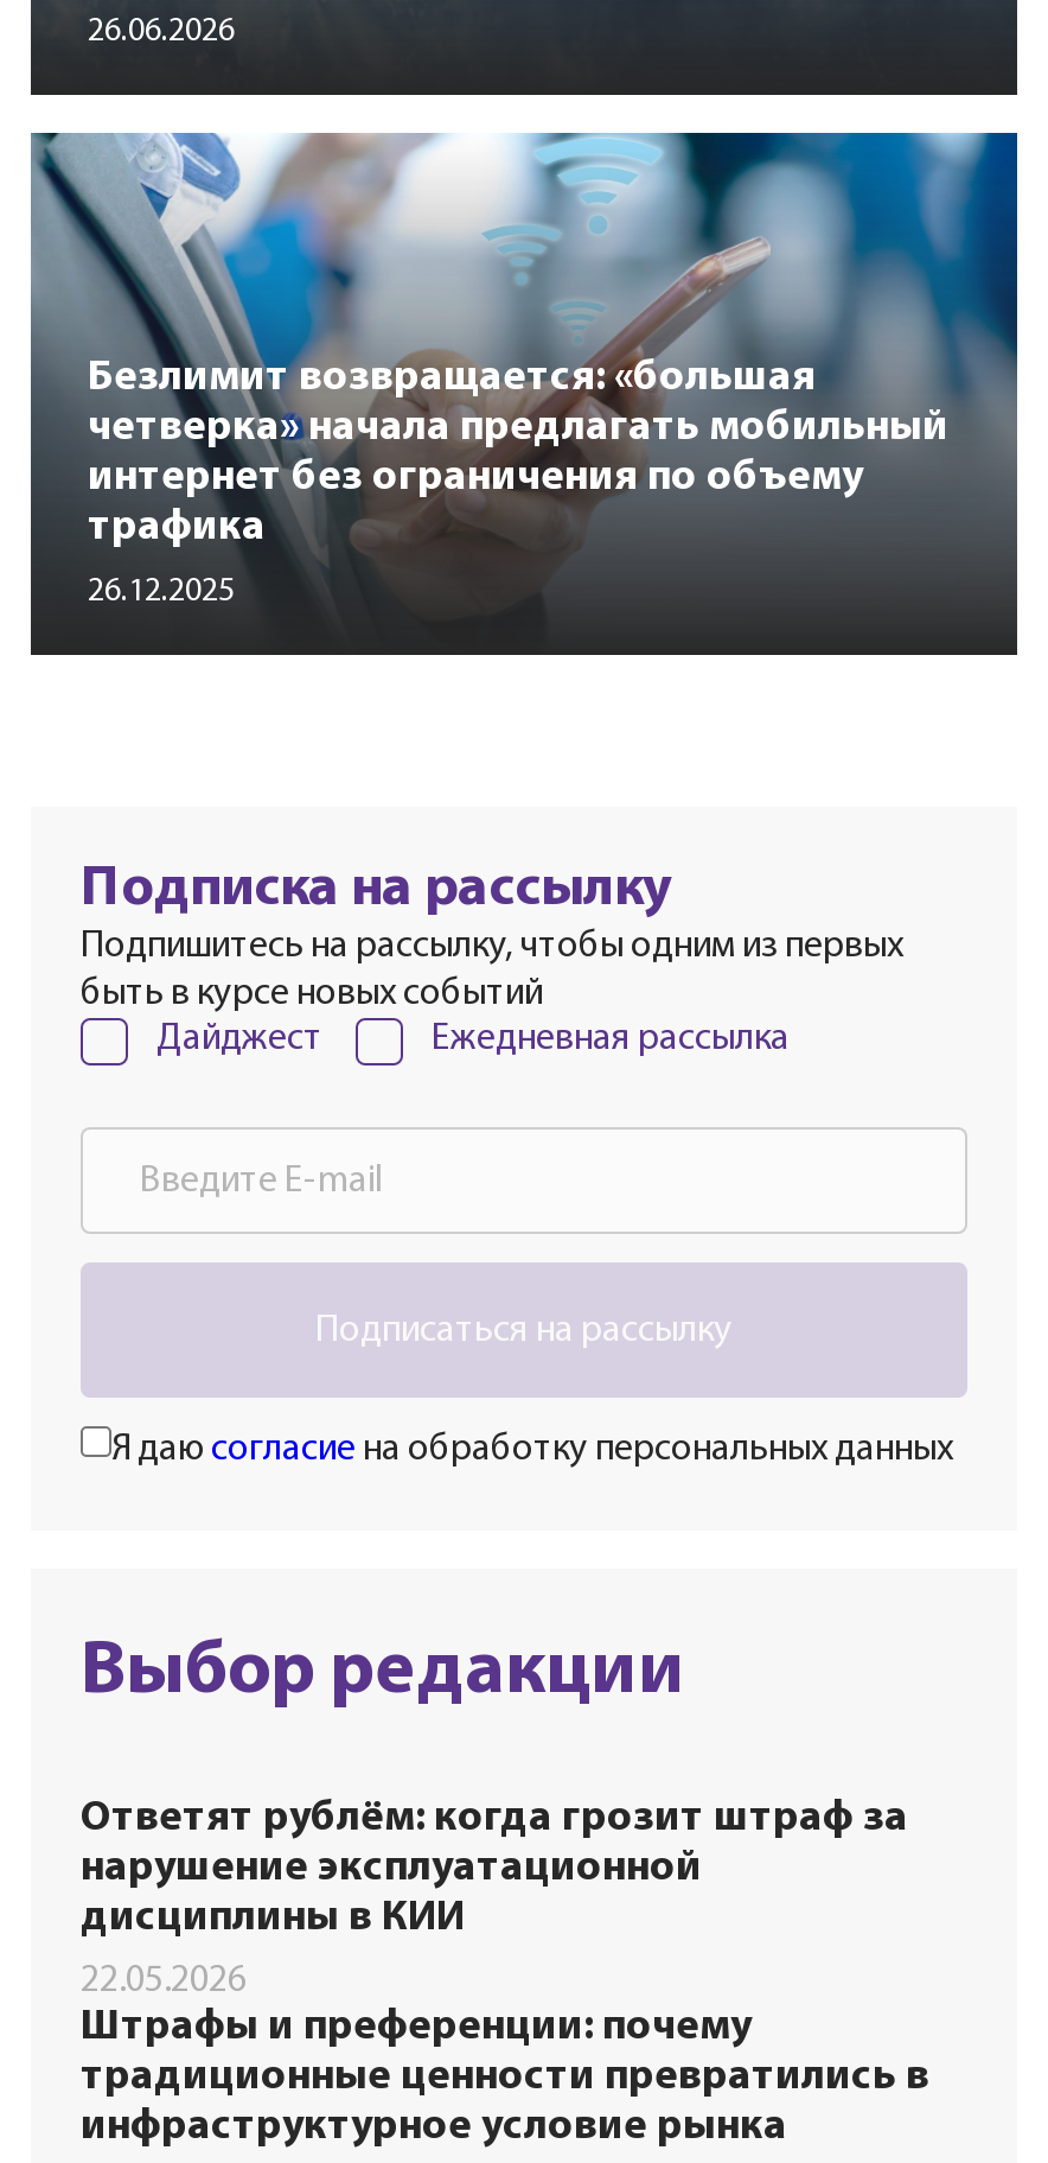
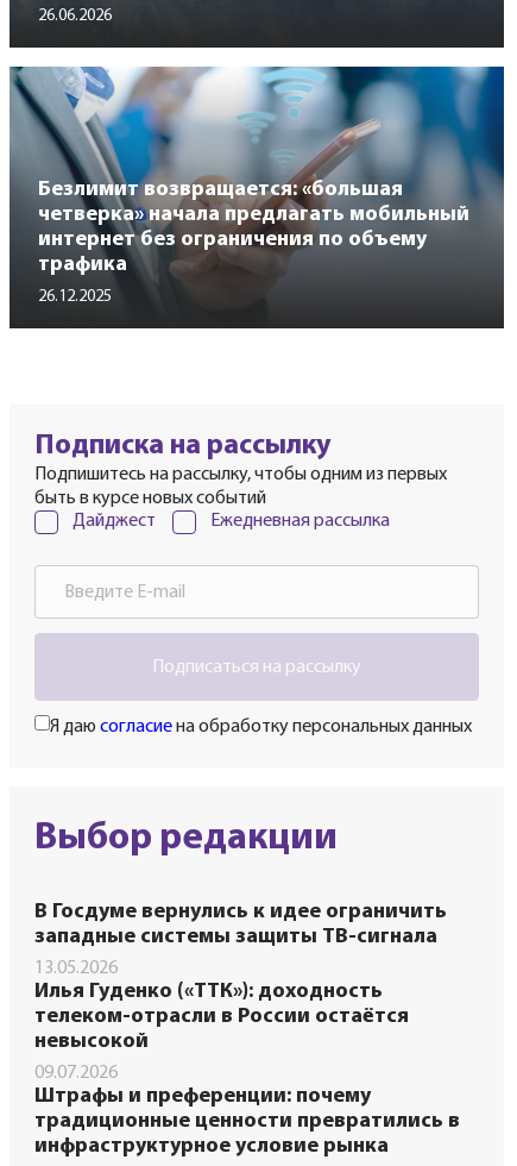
[81,1795,908,1999] Ответят рублём: когда грозит штраф за | нарушение эксплуатационной | дисциплины в КИИ | 22.05.2026 -> [34,900,447,1082] В Госдуме вернулись к идее ограничить | западные системы защиты ТВ-сигнала | 13.05.2026 | Илья Гуденко («ТТК»): доходность | телеком-отрасли в России остаётся | невысокой | 09.07.2026

